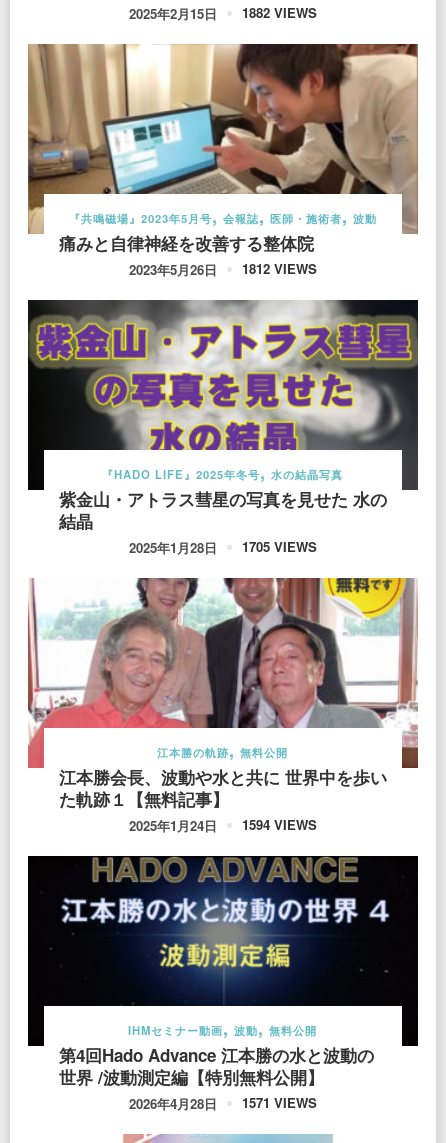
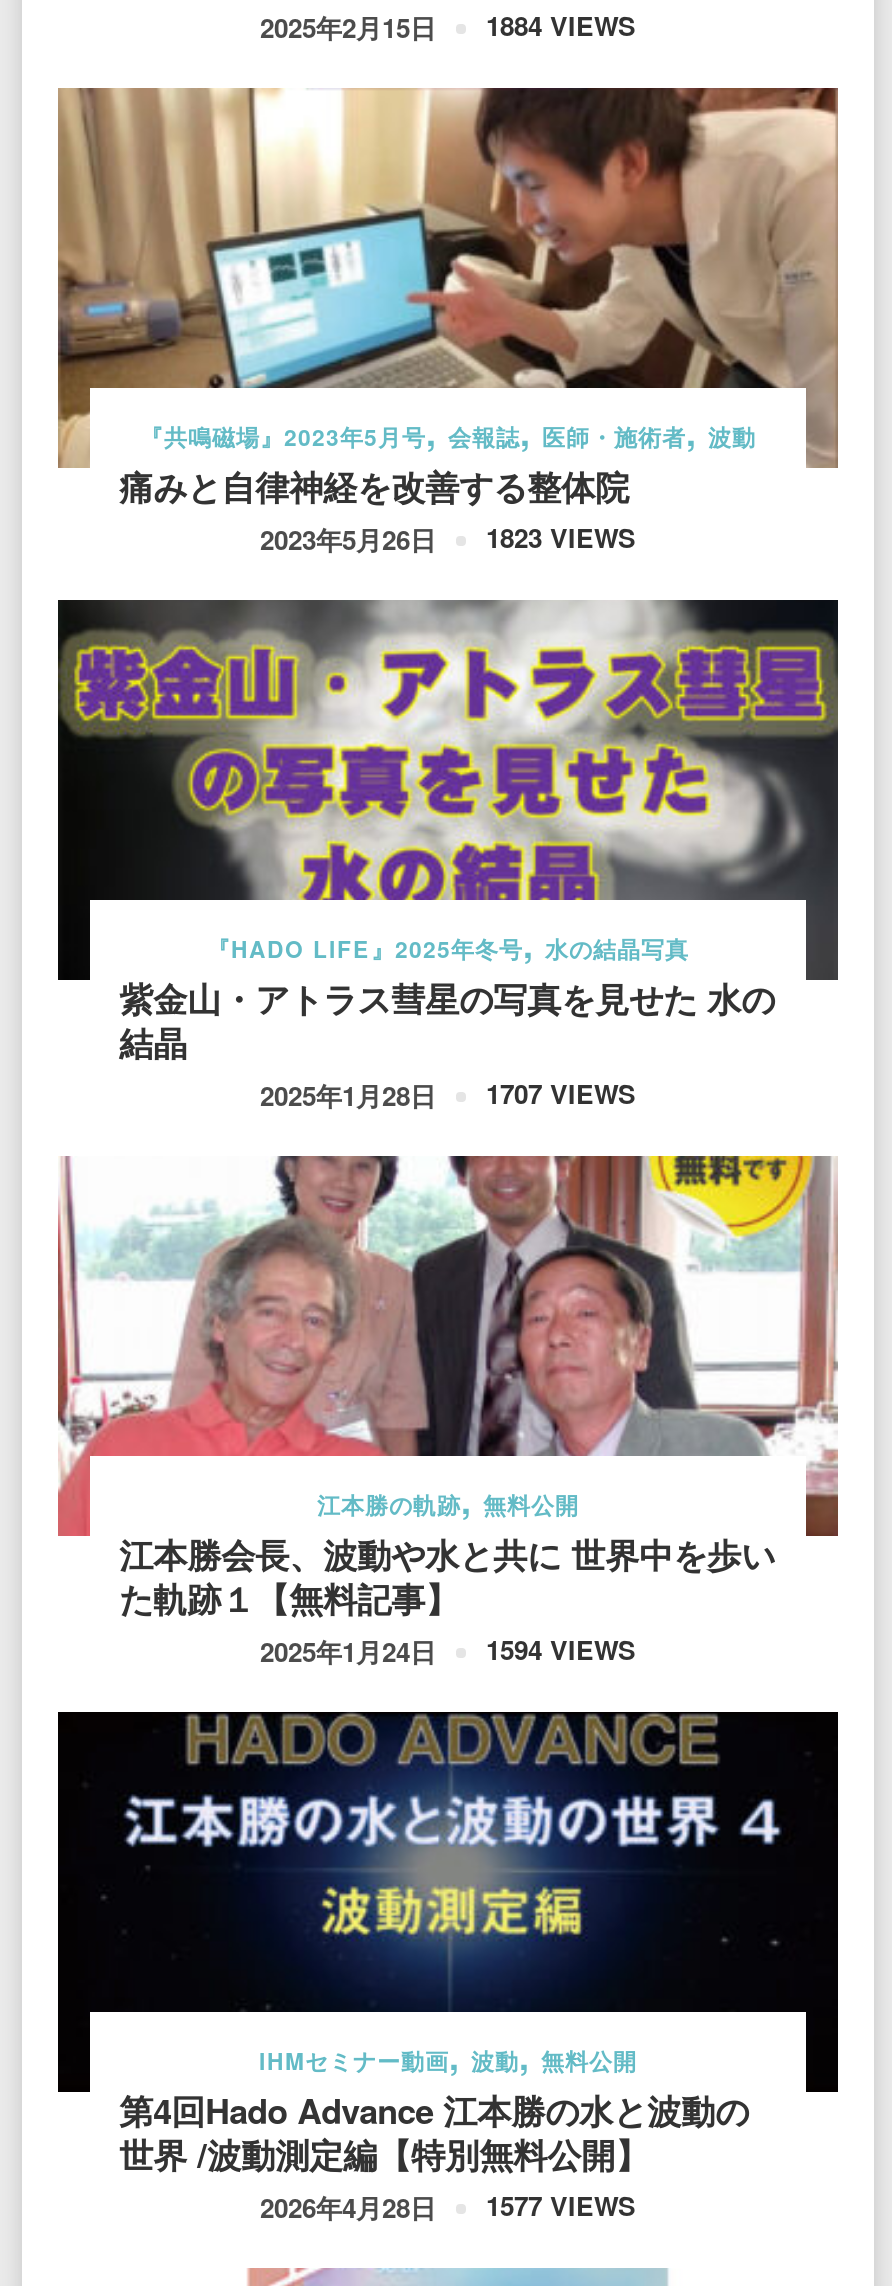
[129,3,317,22] 2025年2月15日 1882 VIEWS -> [260,6,636,45] 2025年2月15日 1884 VIEWS
[129,259,317,278] 2023年5月26日 1812 VIEWS -> [260,518,636,557] 2023年5月26日 1823 VIEWS
[129,537,317,556] 2025年1月28日 1705 VIEWS -> [260,1074,636,1113] 2025年1月28日 1707 VIEWS
[129,1093,317,1112] 2026年4月28日 1571 VIEWS -> [260,2186,636,2225] 2026年4月28日 1577 VIEWS

